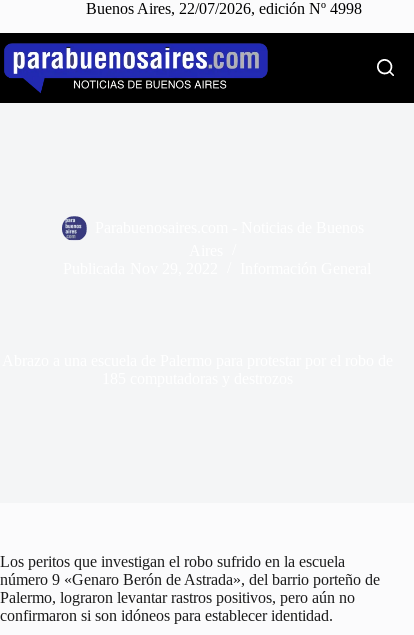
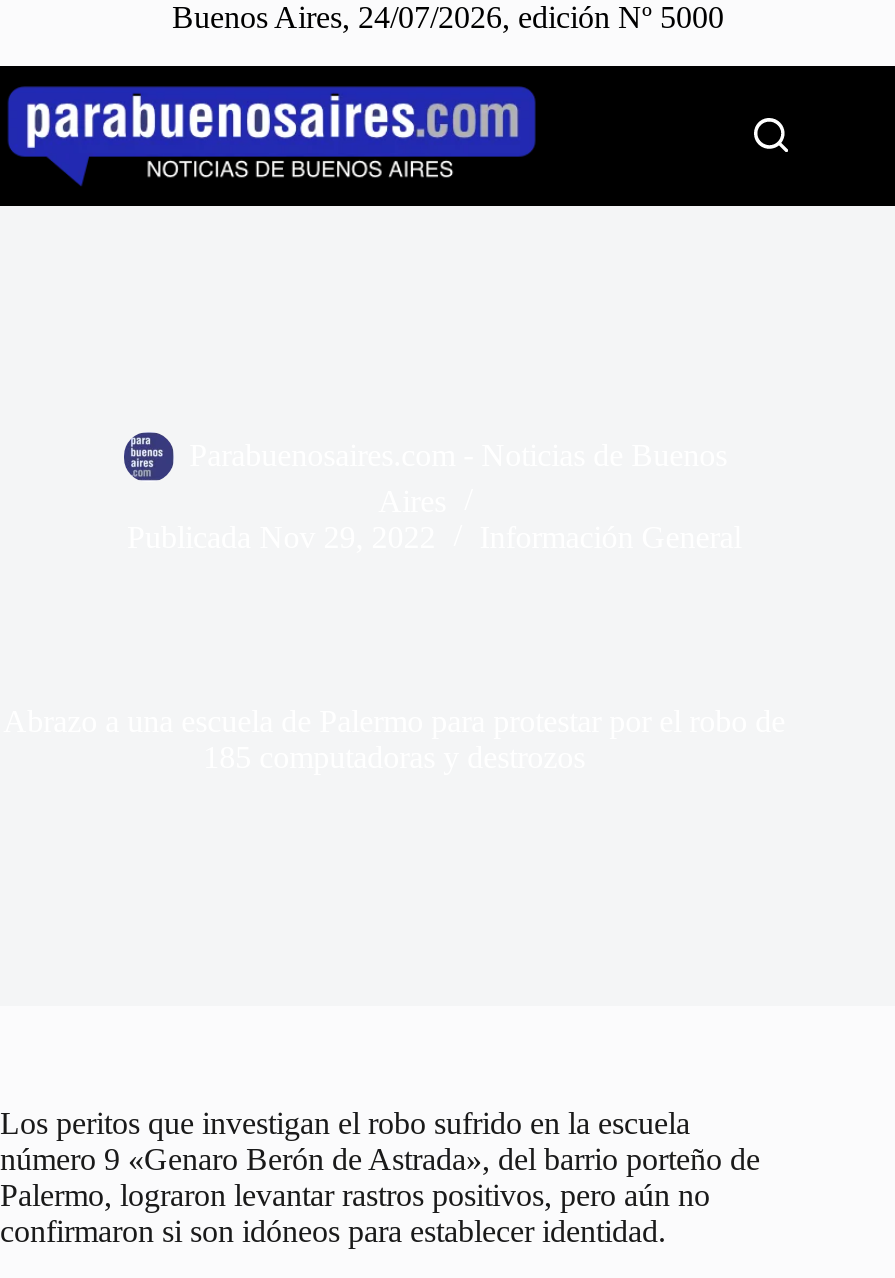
[86,0,362,17] Buenos Aires, 22/07/2026, edición Nº 4998 -> [172,0,724,34] Buenos Aires, 24/07/2026, edición Nº 5000

